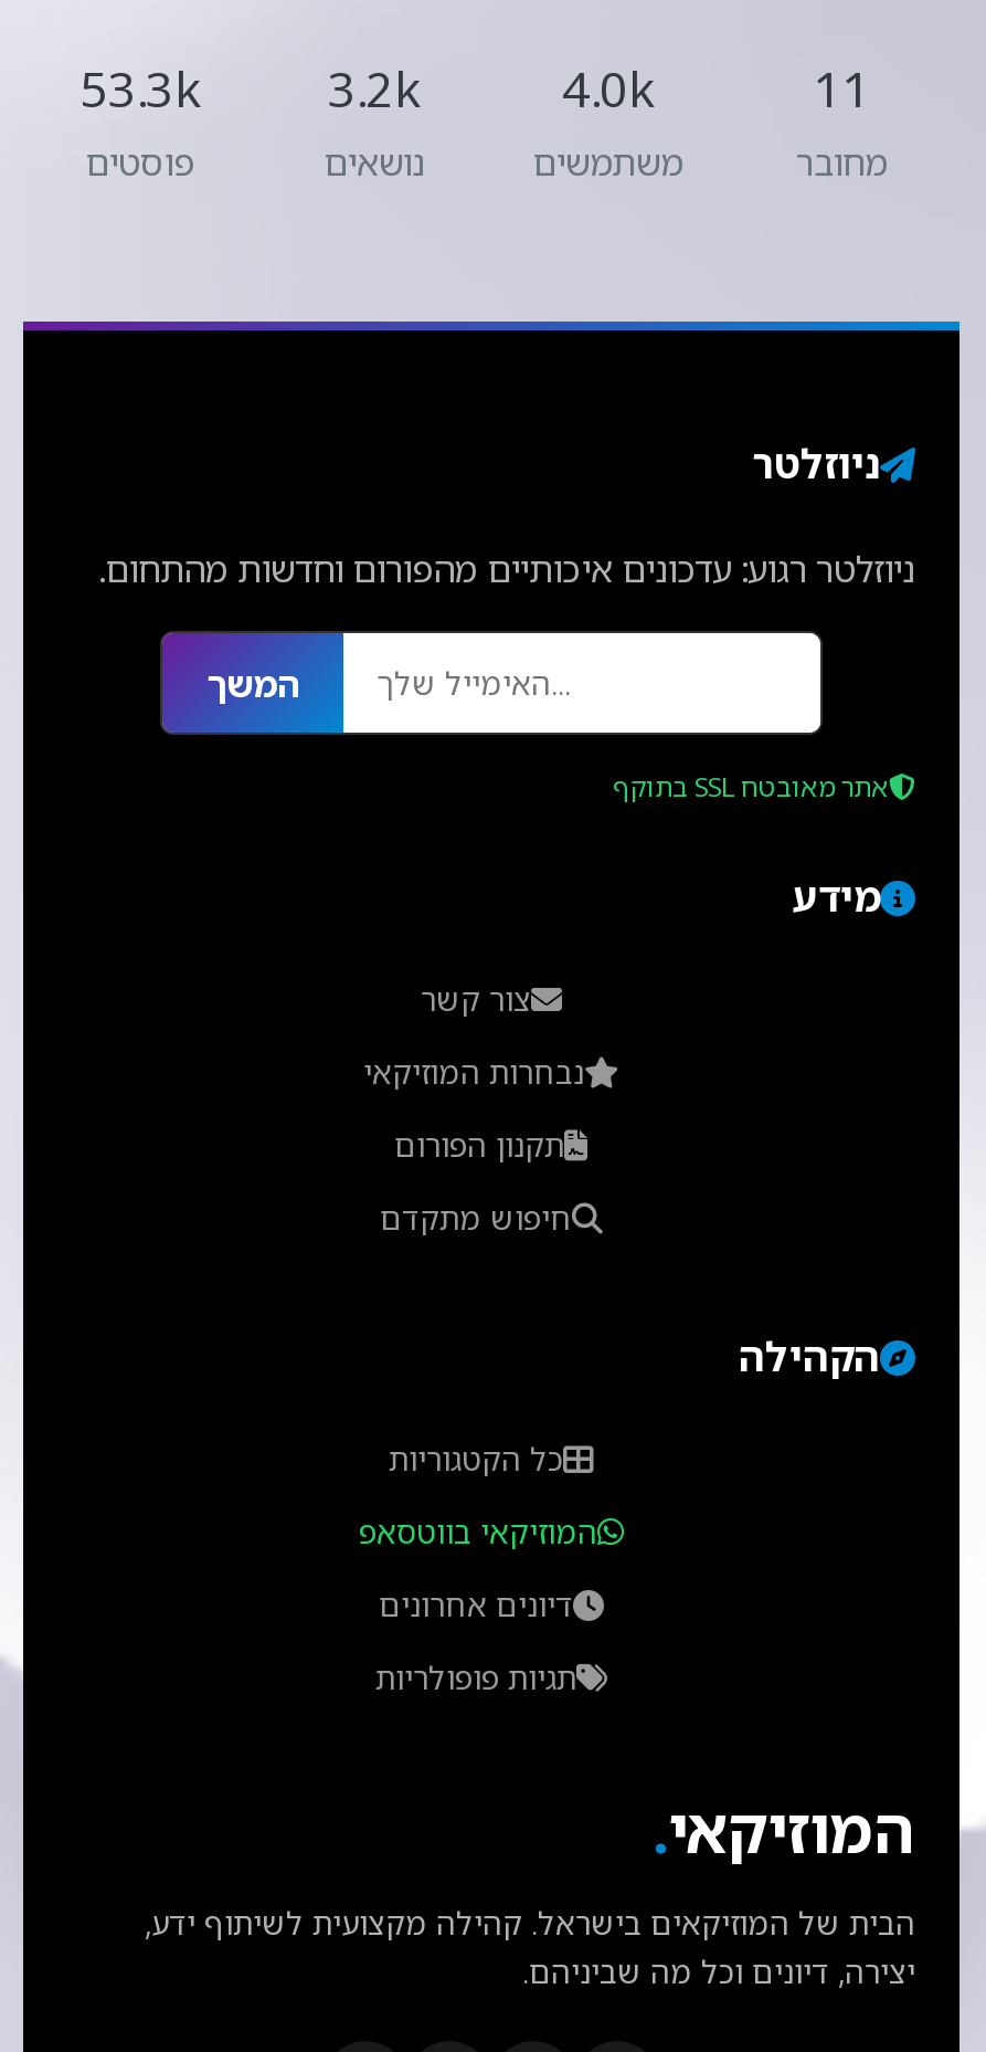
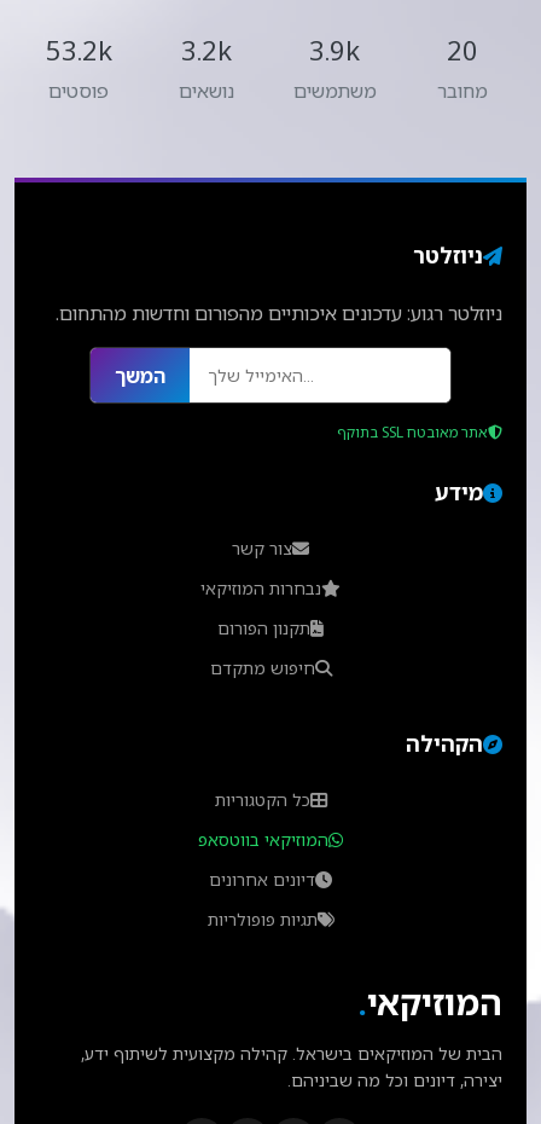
[79,56,421,120] 53.3k 3.2k -> [45,33,232,68] 53.2k 3.2k
[562,56,655,120] 4.0k -> [309,33,360,68] 3.9k
[814,56,871,120] 11 -> [447,33,478,68] 20

